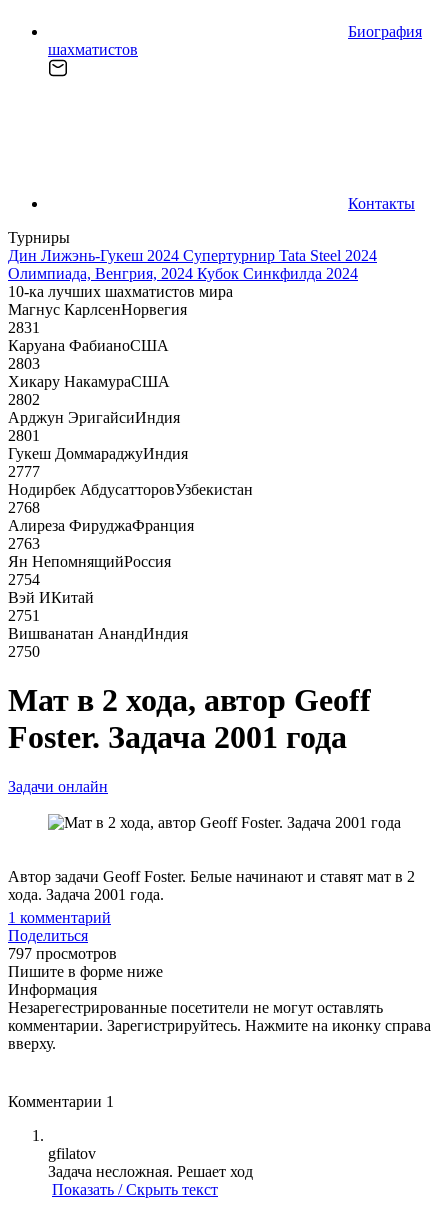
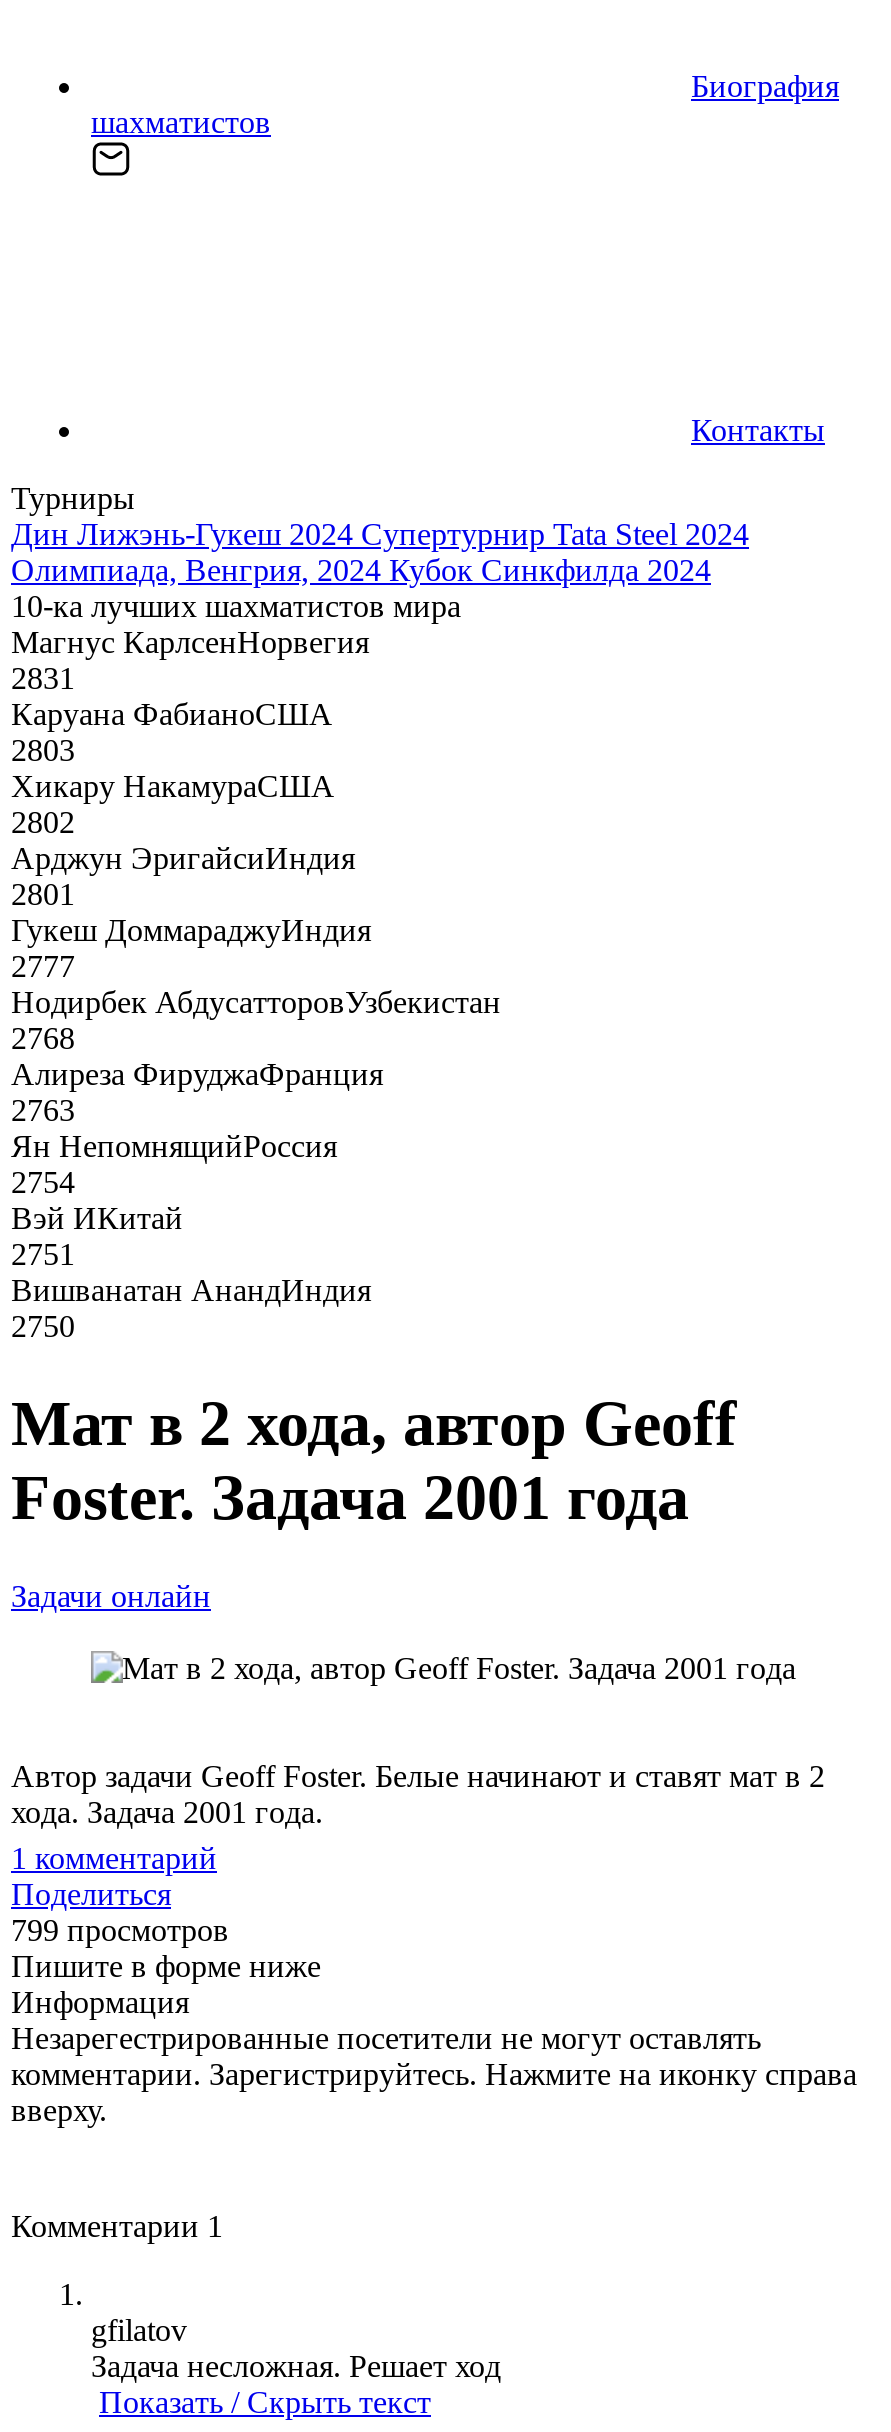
[8,945,117,962] 797 просмотров -> [11,1913,229,1947] 799 просмотров

